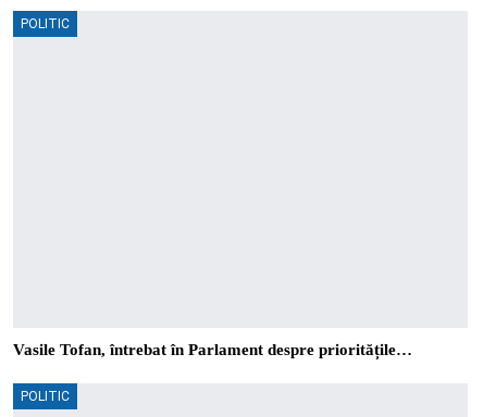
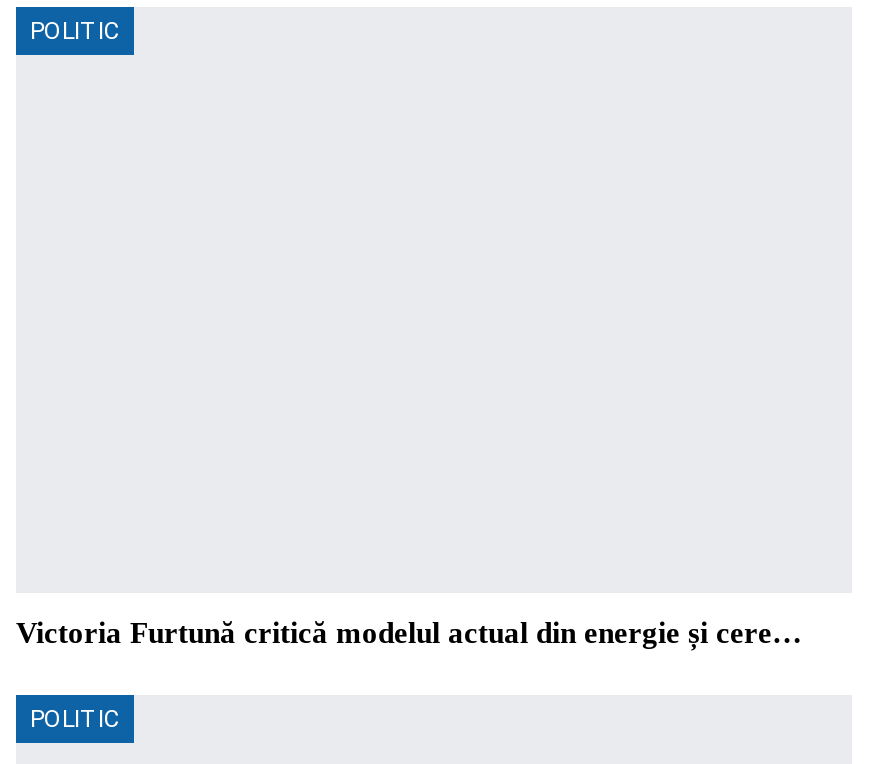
[13,341,412,359] Vasile Tofan, întrebat în Parlament despre prioritățile… -> [16,617,802,649] Victoria Furtună critică modelul actual din energie și cere…

